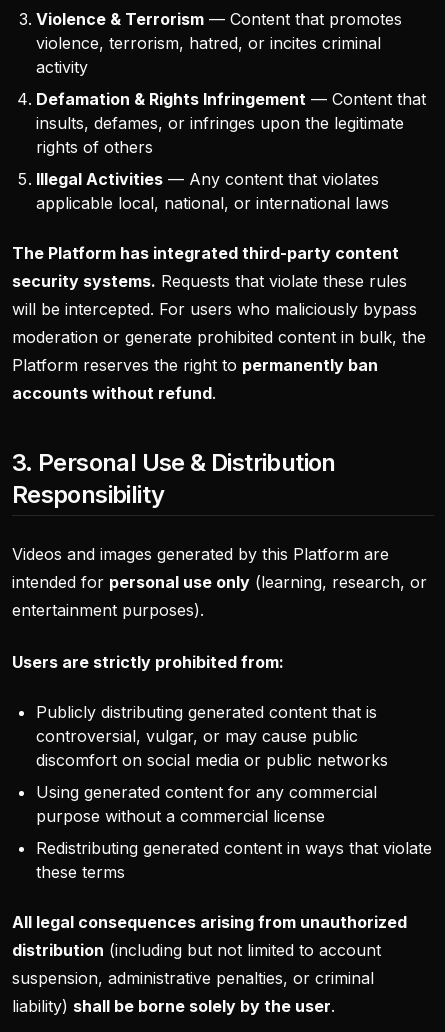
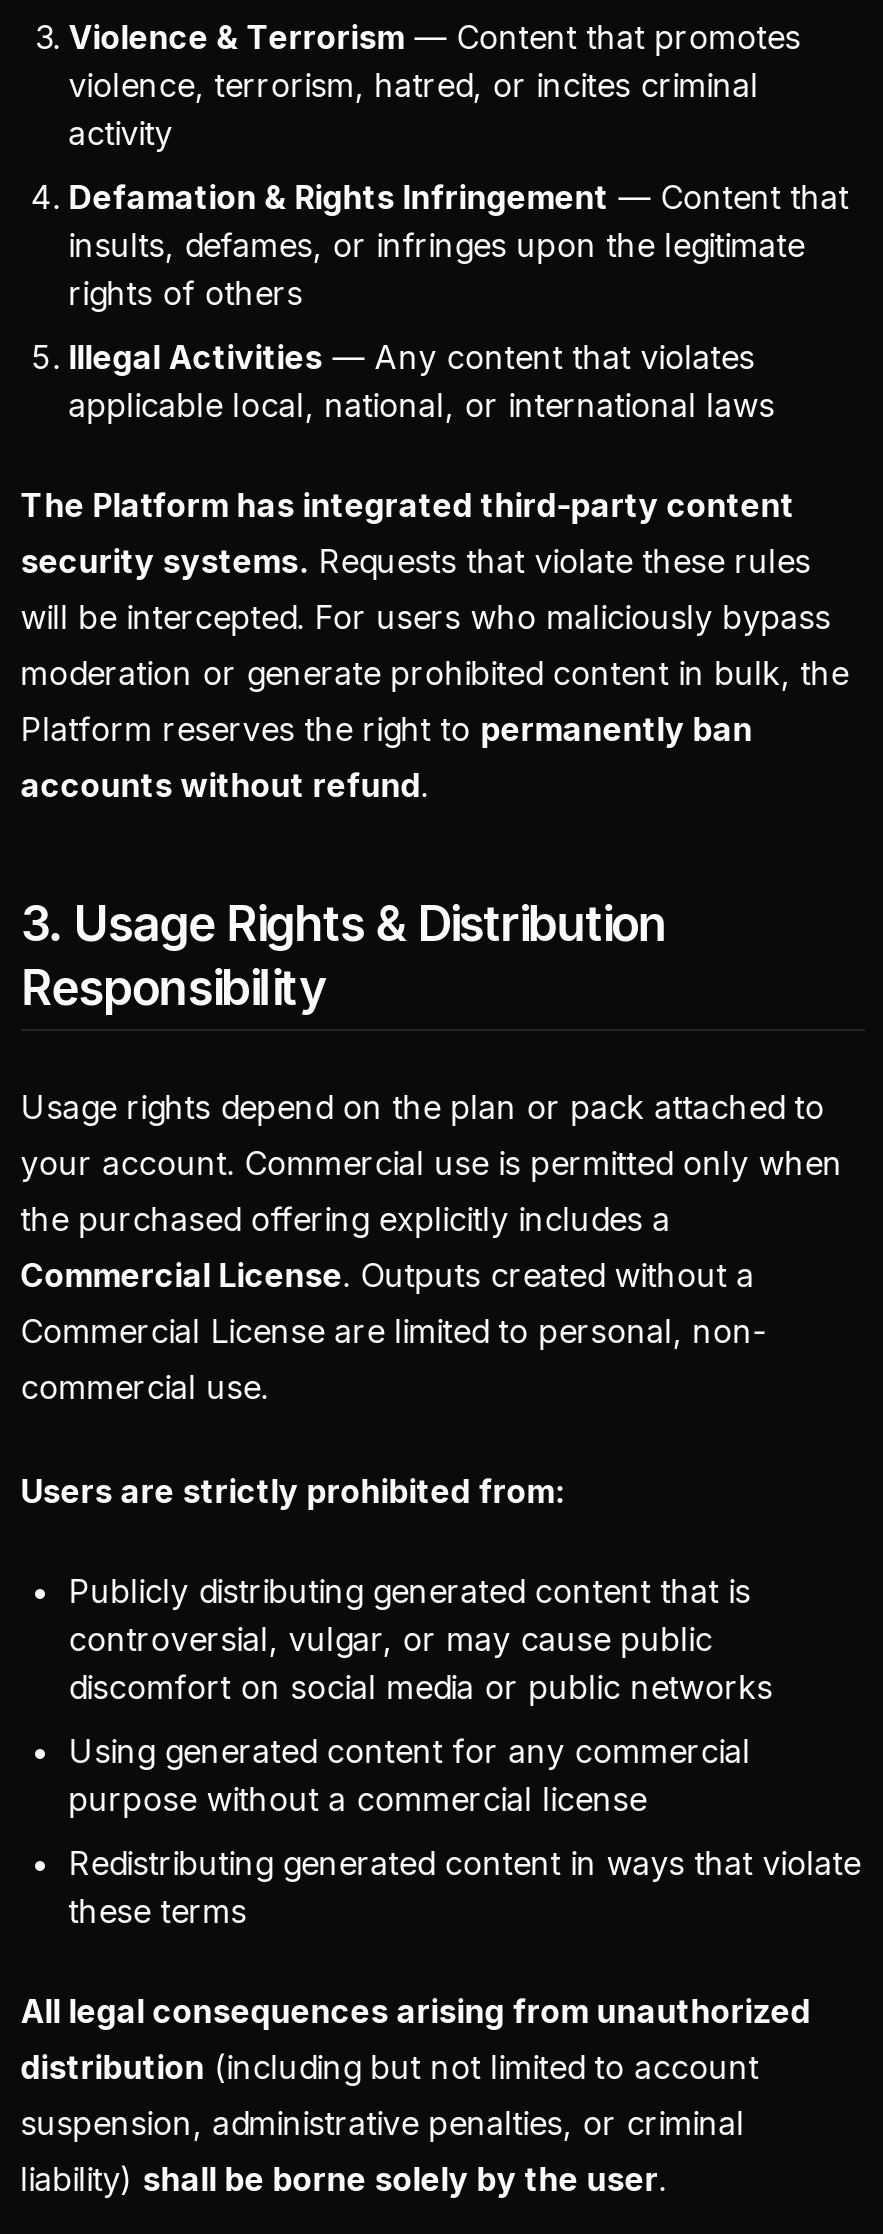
[12,448,336,477] 3. Personal Use & Distribution -> [21,895,667,953] 3. Usage Rights & Distribution
[12,544,427,620] Videos and images generated by this Platform are | intended for personal use only (learning, research, or | entertainment purposes). -> [21,1087,843,1407] Usage rights depend on the plan or pack attached to | your account. Commercial use is permitted only when | the purchased offering explicitly includes a | Commercial License. Outputs created without a | Commercial License are limited to personal, non- | commercial use.

